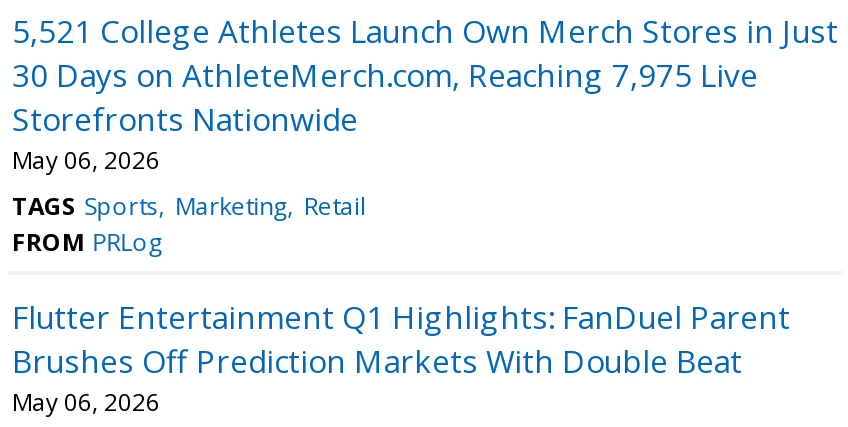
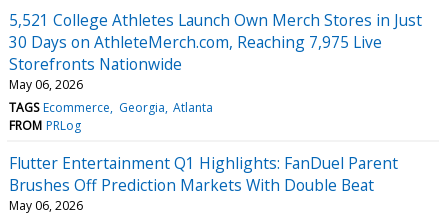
[12,189,366,223] TAGS Sports Marketing Retail -> [9,99,213,116] TAGS Ecommerce Georgia Atlanta

